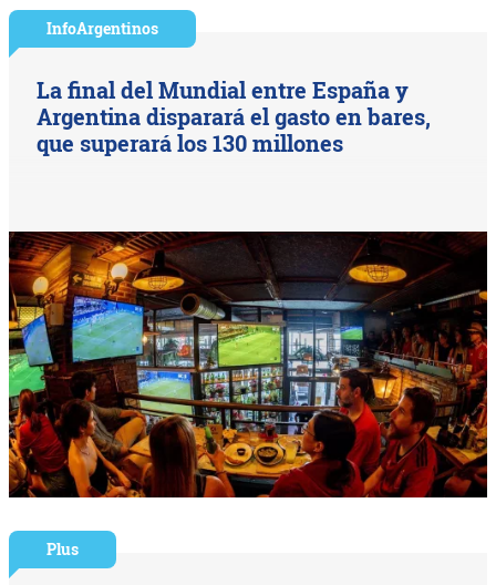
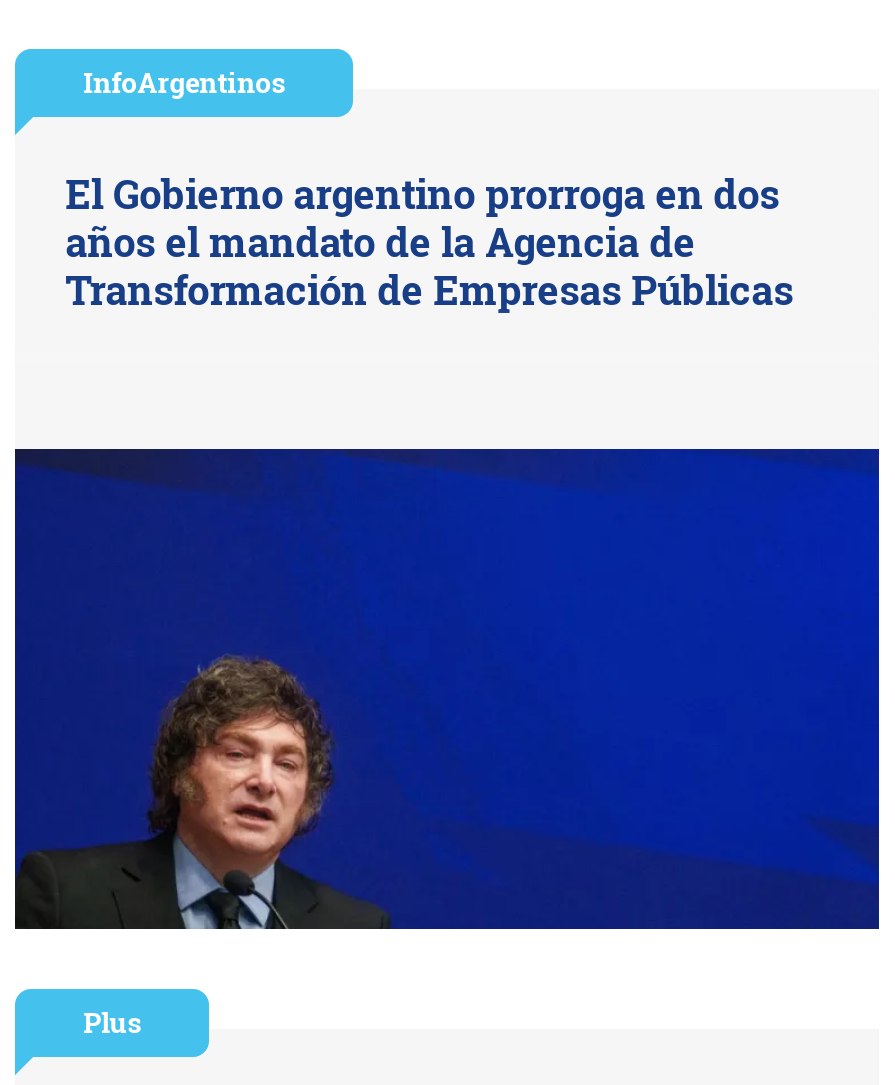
[37,75,431,157] La final del Mundial entre España y | Argentina disparará el gasto en bares, | que superará los 130 millones -> [65,167,793,315] El Gobierno argentino prorroga en dos | años el mandato de la Agencia de | Transformación de Empresas Públicas
[8,230,488,499] [image] -> [13,447,881,931] [image]

